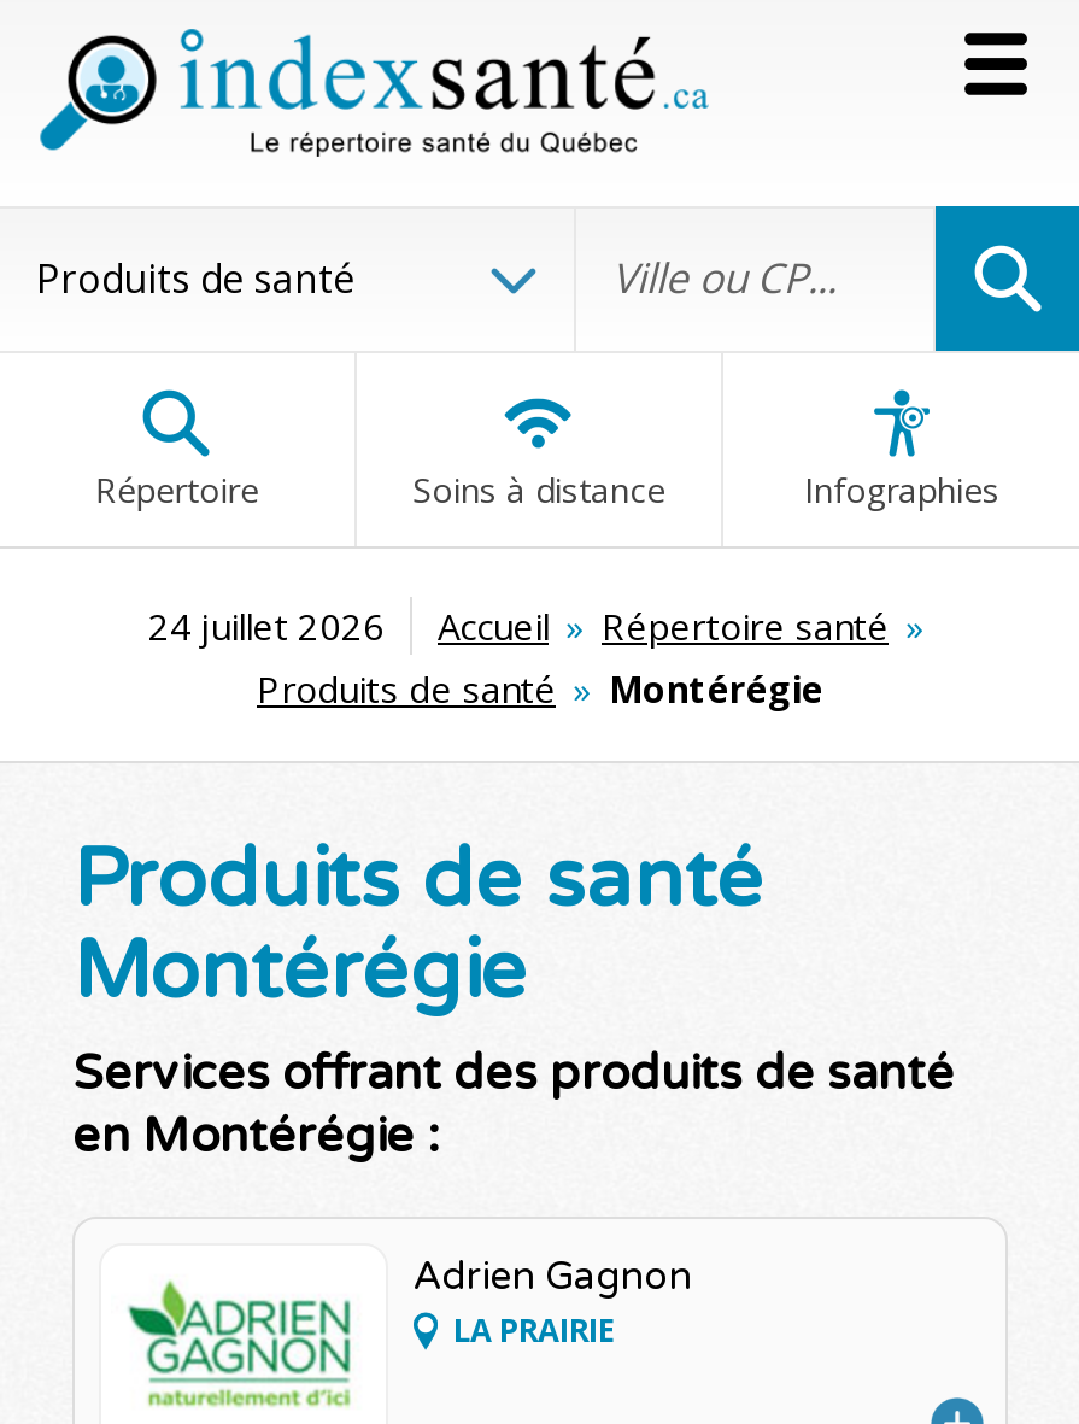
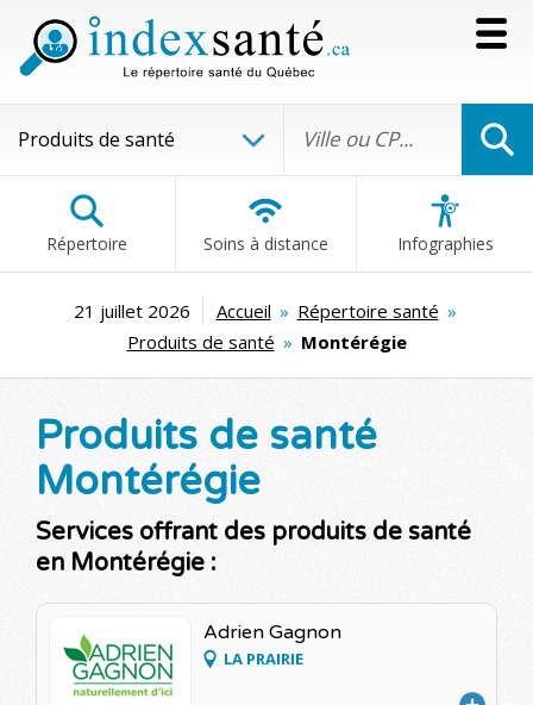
[148,601,925,649] 24 juillet 2026 Accueil » Répertoire santé » -> [73,299,456,322] 21 juillet 2026 Accueil » Répertoire santé »

